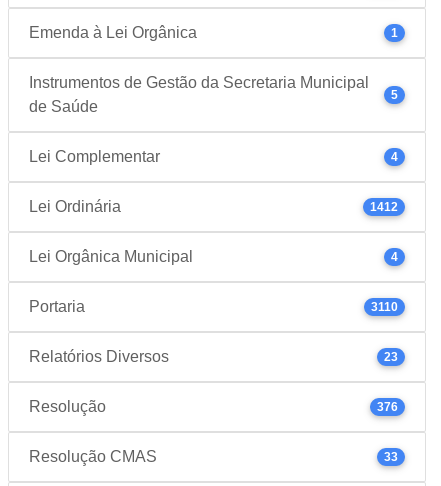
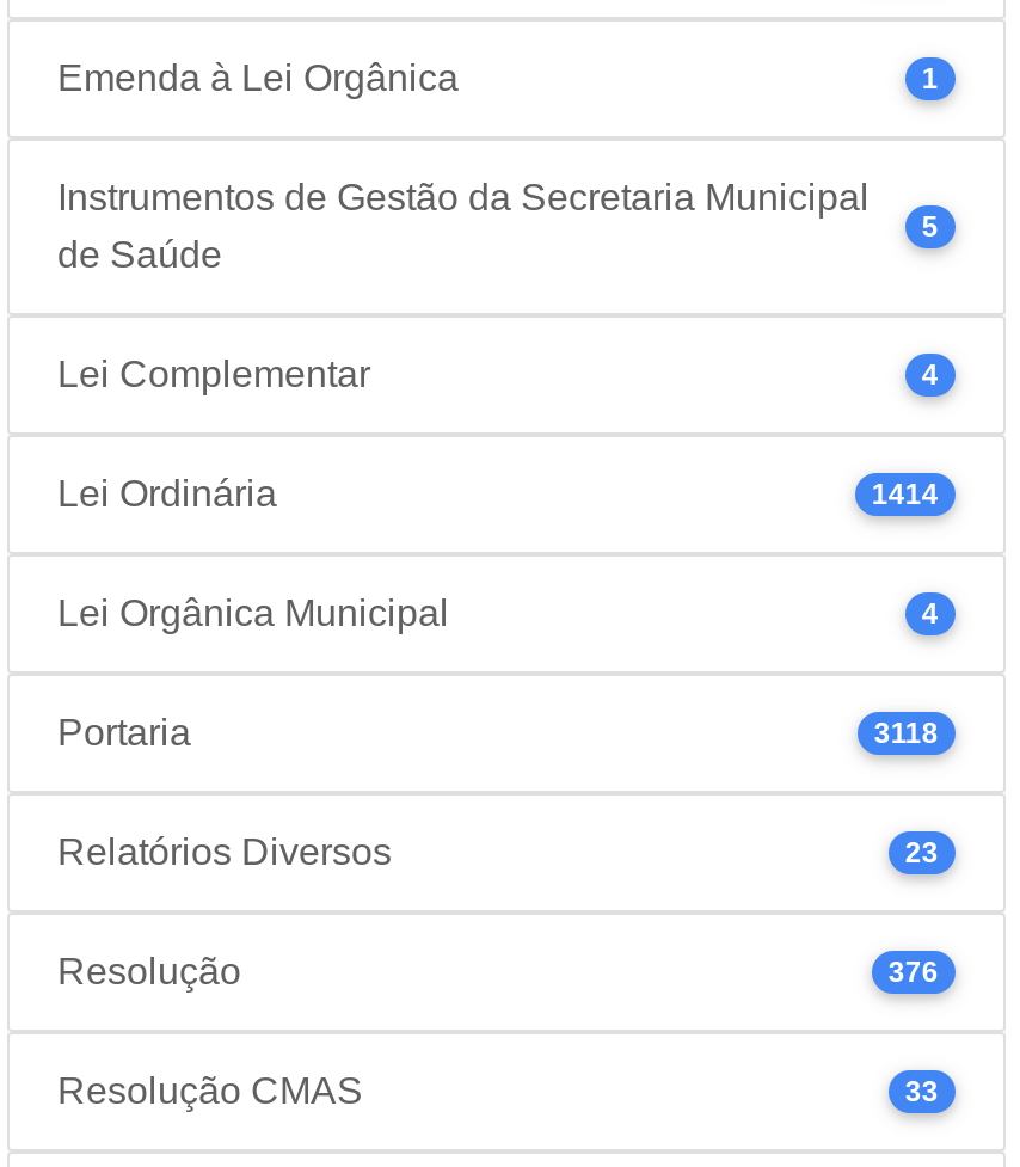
[370,200,398,214] 1412 -> [871,477,938,511] 1414
[371,300,398,314] 3110 -> [874,716,938,750] 3118

